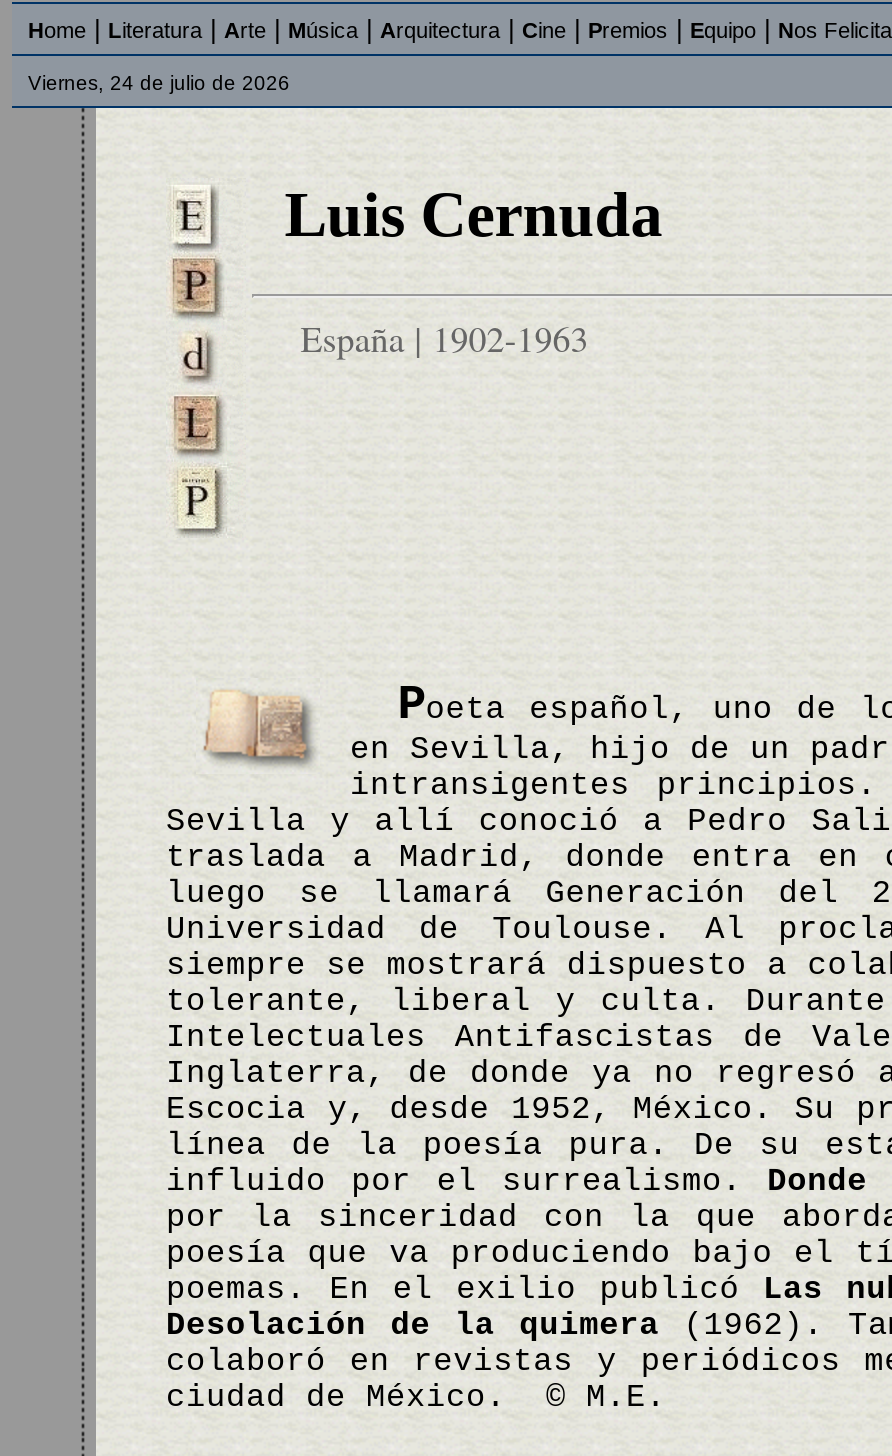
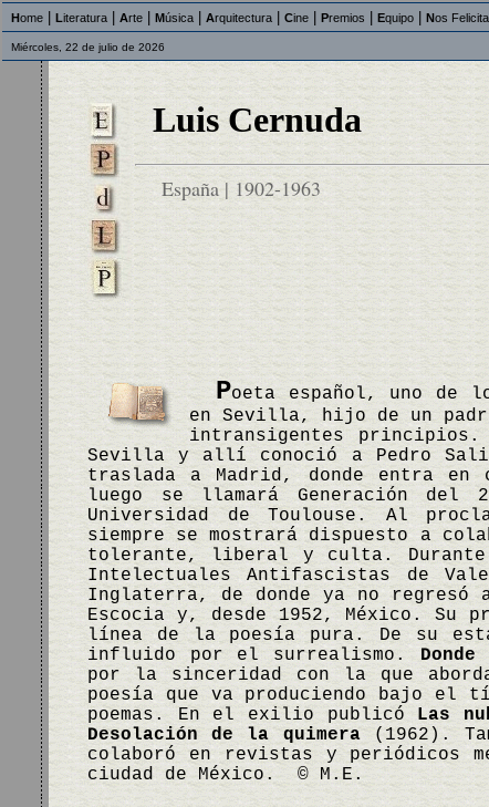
[28,72,290,94] Viernes, 24 de julio de 2026 -> [11,41,165,53] Miércoles, 22 de julio de 2026

